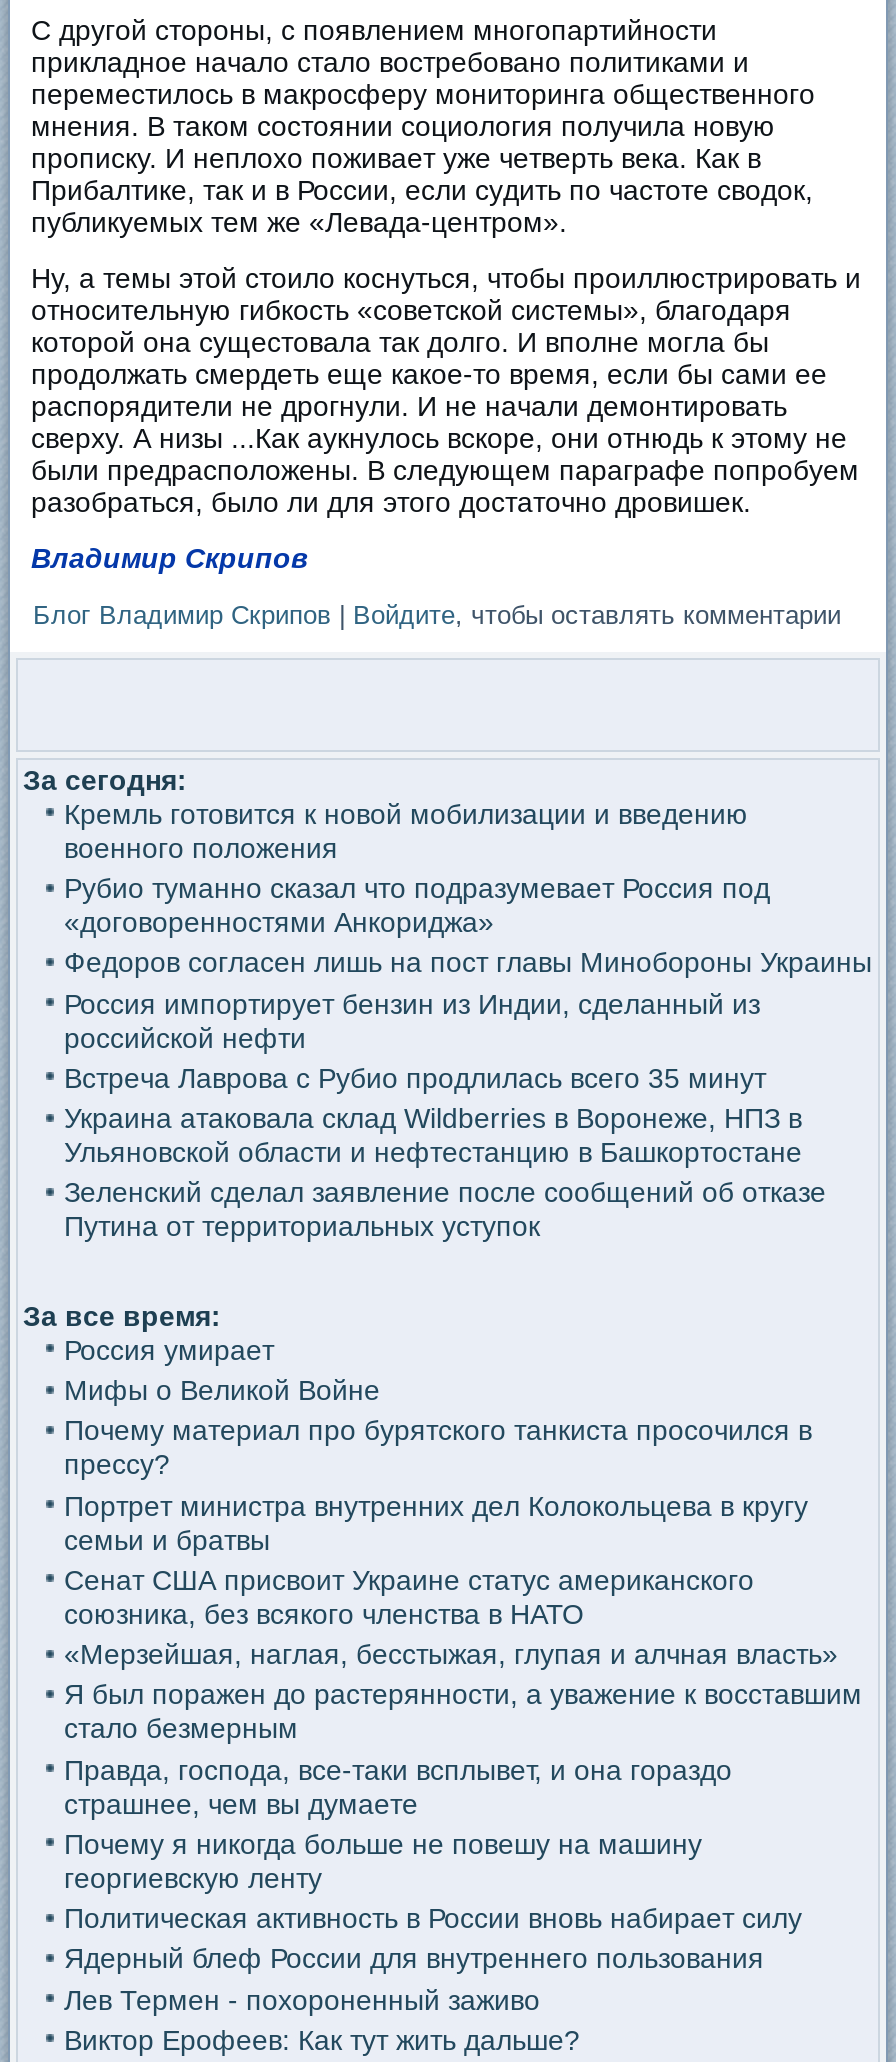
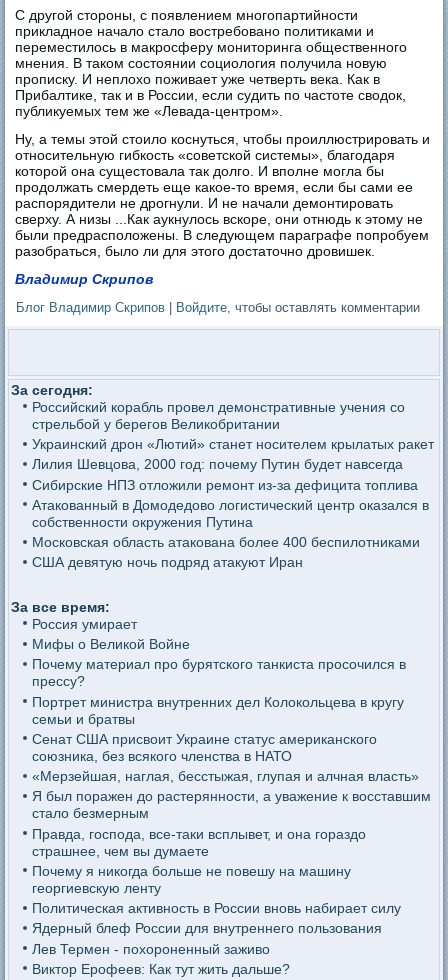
[64,798,872,1243] Кремль готовится к новой мобилизации и введению | военного положения | Рубио туманно сказал что подразумевает Россия под | «договоренностями Анкориджа» | Федоров согласен лишь на пост главы Минобороны Украины | Россия импортирует бензин из Индии, сделанный из | российской нефти | Встреча Лаврова с Рубио продлилась всего 35 минут | Украина атаковала склад Wildberries в Воронеже, НПЗ в | Ульяновской области и нефтестанцию в Башкортостане | Зеленский сделал заявление после сообщений об отказе | Путина от территориальных уступок -> [32,399,434,570] Российский корабль провел демонстративные учения со | стрельбой у берегов Великобритании | Украинский дрон «Лютий» станет носителем крылатых ракет | Лилия Шевцова, 2000 год: почему Путин будет навсегда | Сибирские НПЗ отложили ремонт из-за дефицита топлива | Атакованный в Домодедово логистический центр оказался в | собственности окружения Путина | Московская область атакована более 400 беспилотниками | США девятую ночь подряд атакуют Иран

